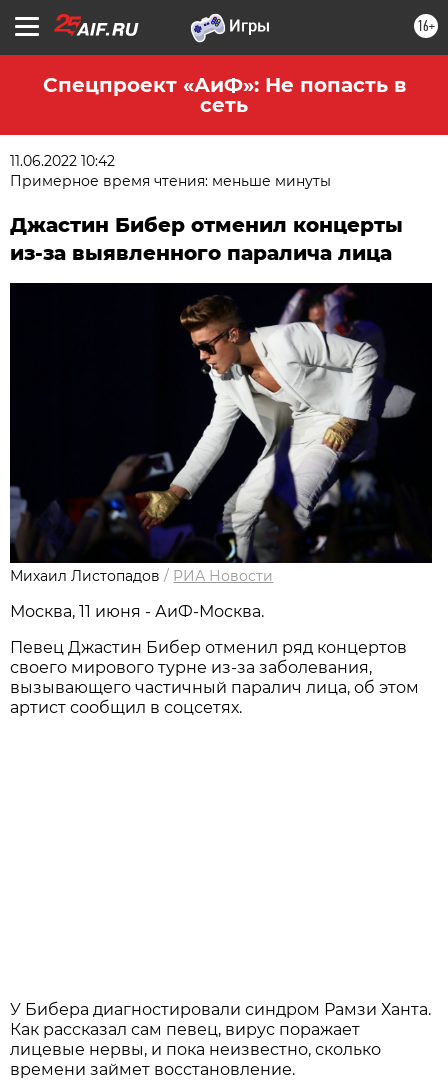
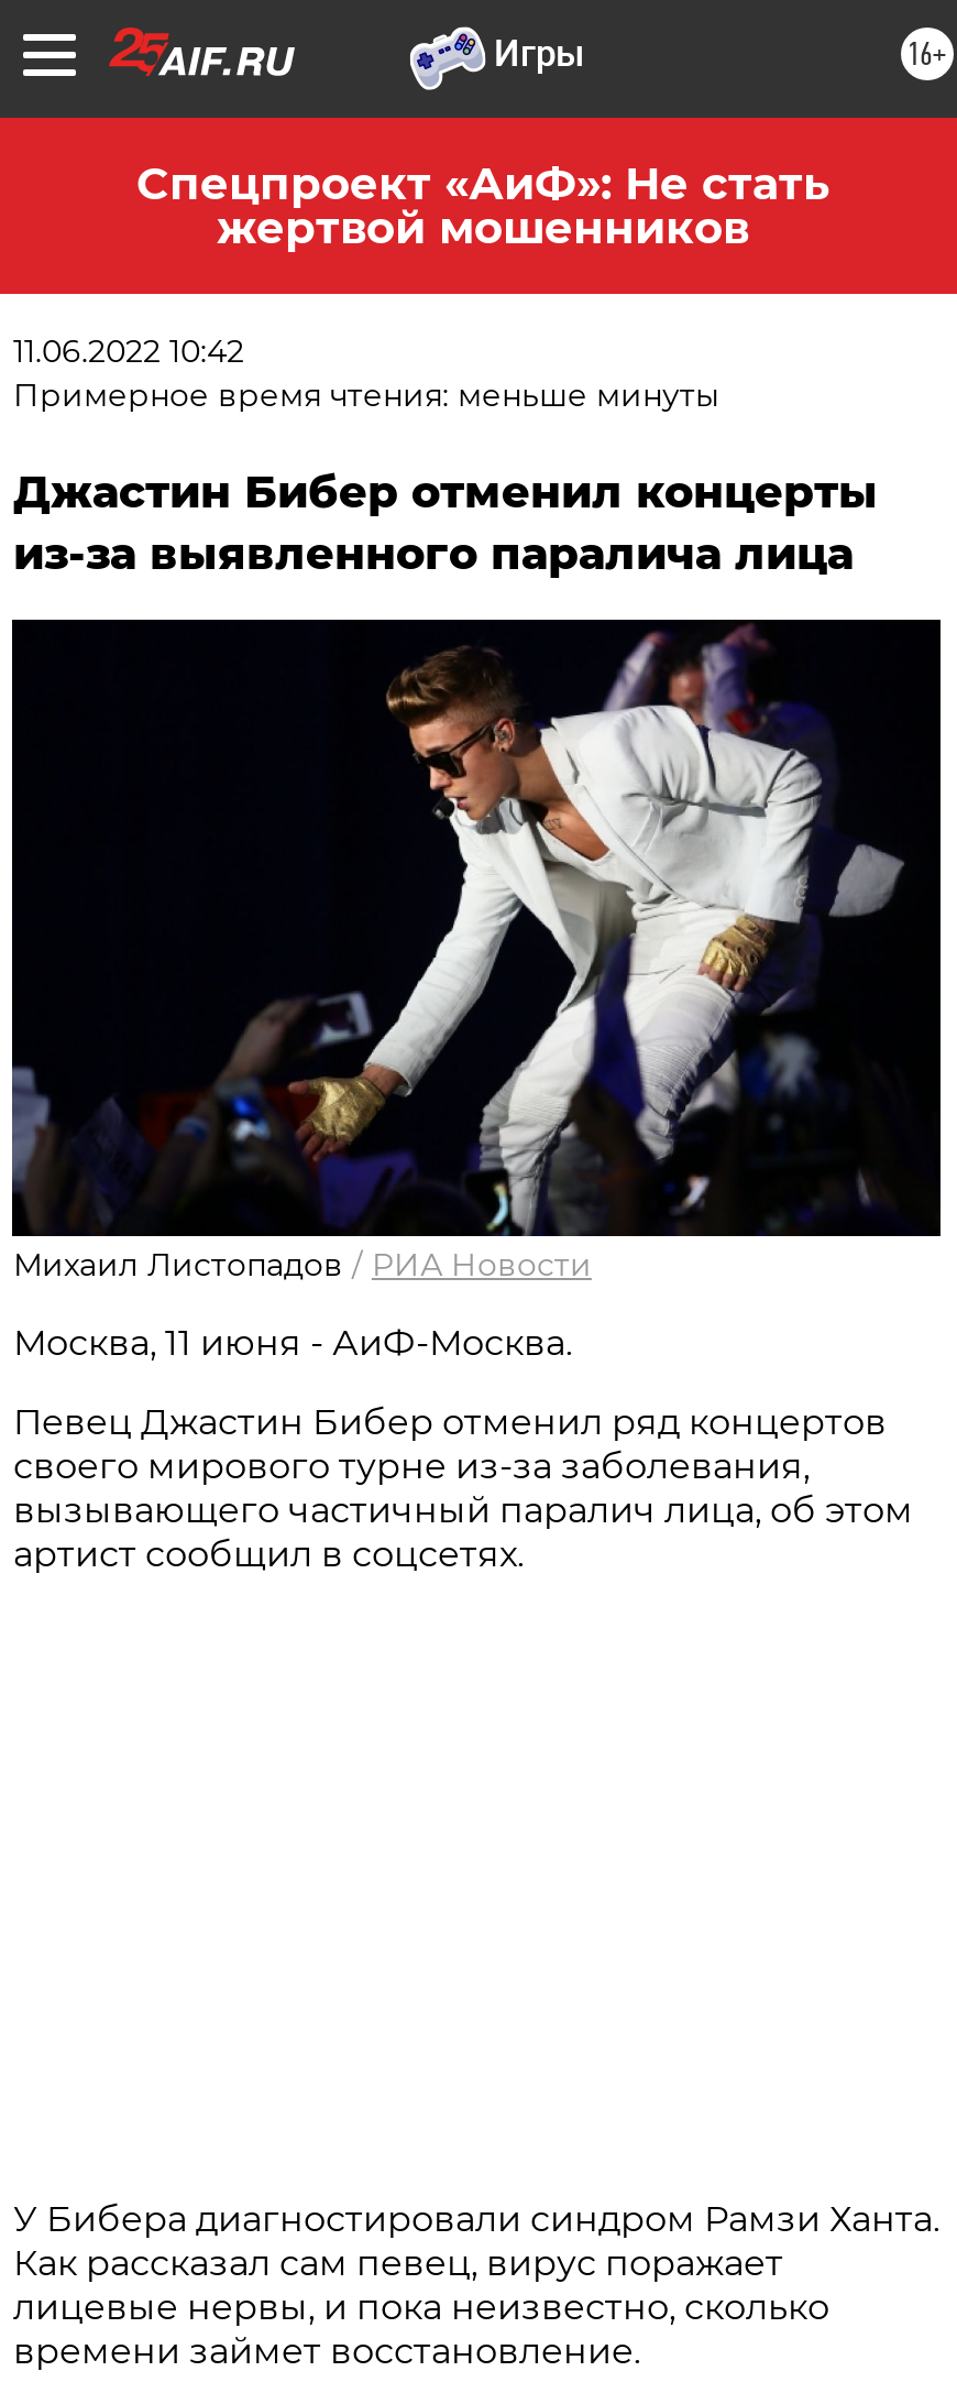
[42,73,405,117] Спецпроект «АиФ»: Не попасть в | сеть -> [136,157,829,254] Спецпроект «АиФ»: Не стать | жертвой мошенников

